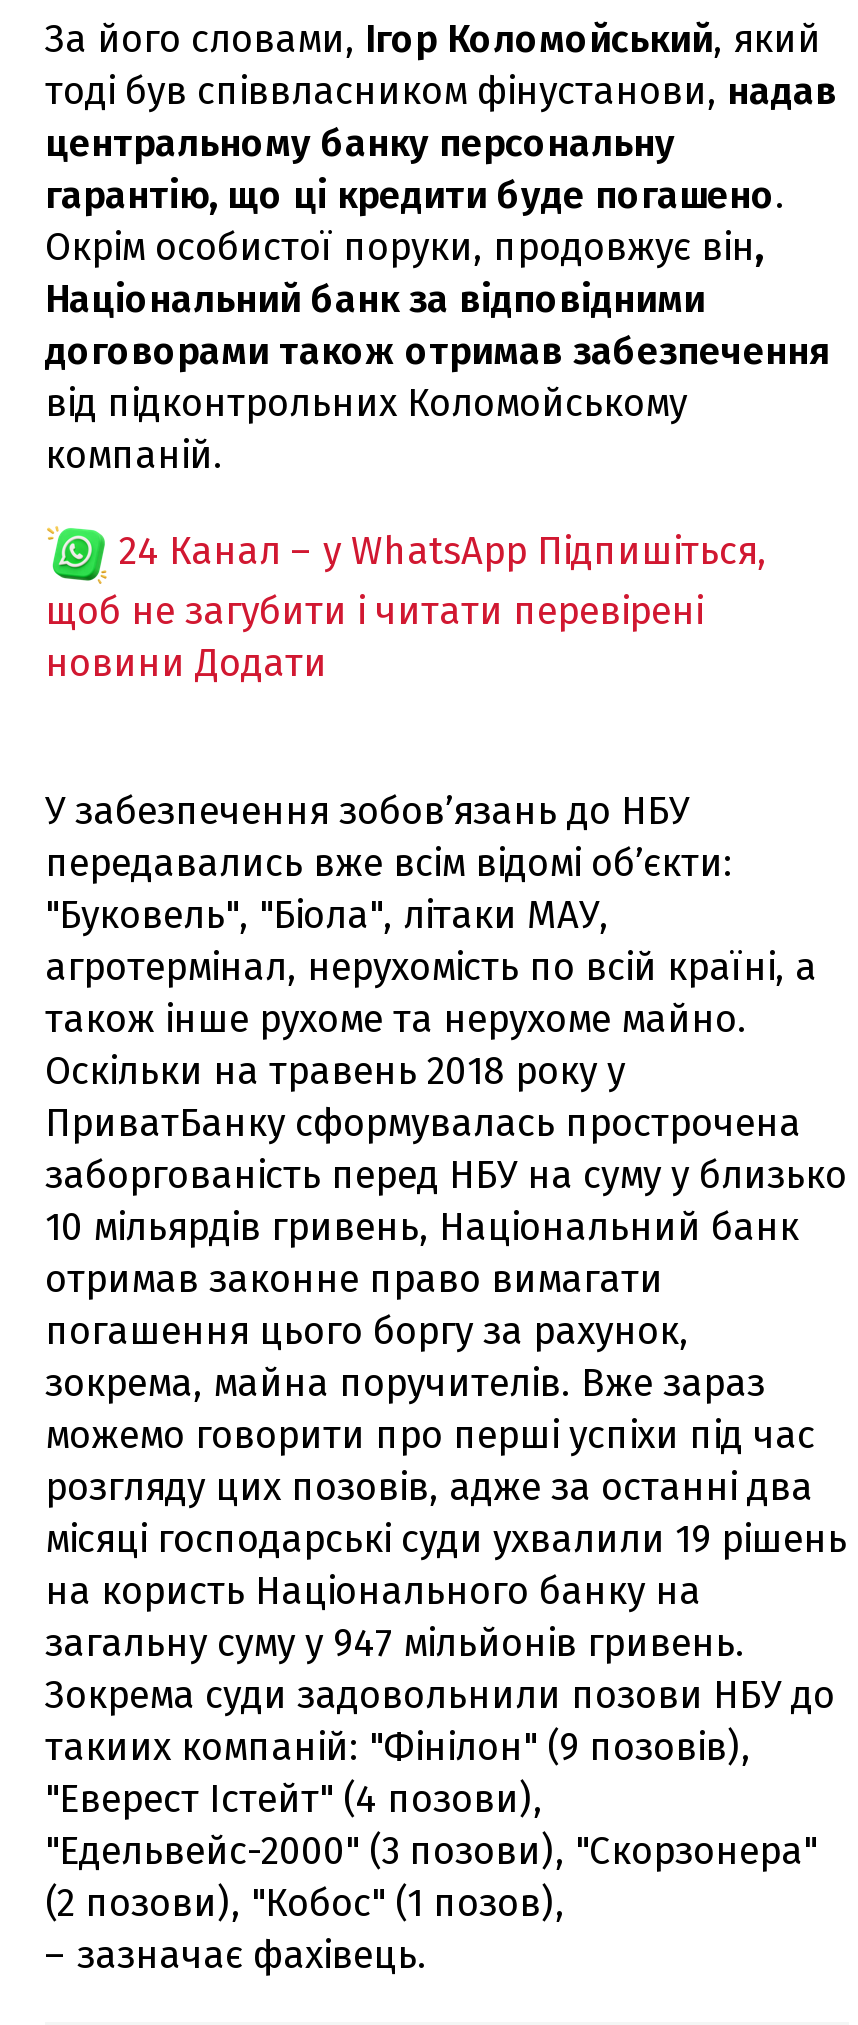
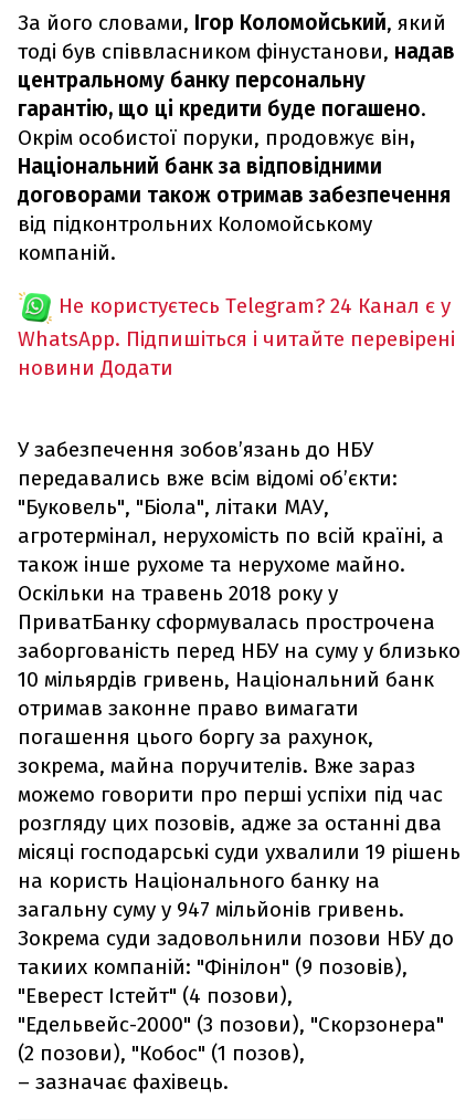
[45,527,767,633] 24 Канал – у WhatsApp Підпишіться, | щоб не загубити і читати перевірені -> [18,293,455,351] Не користуєтесь Telegram? 24 Канал є у | WhatsApp. Підпишіться і читайте перевірені

